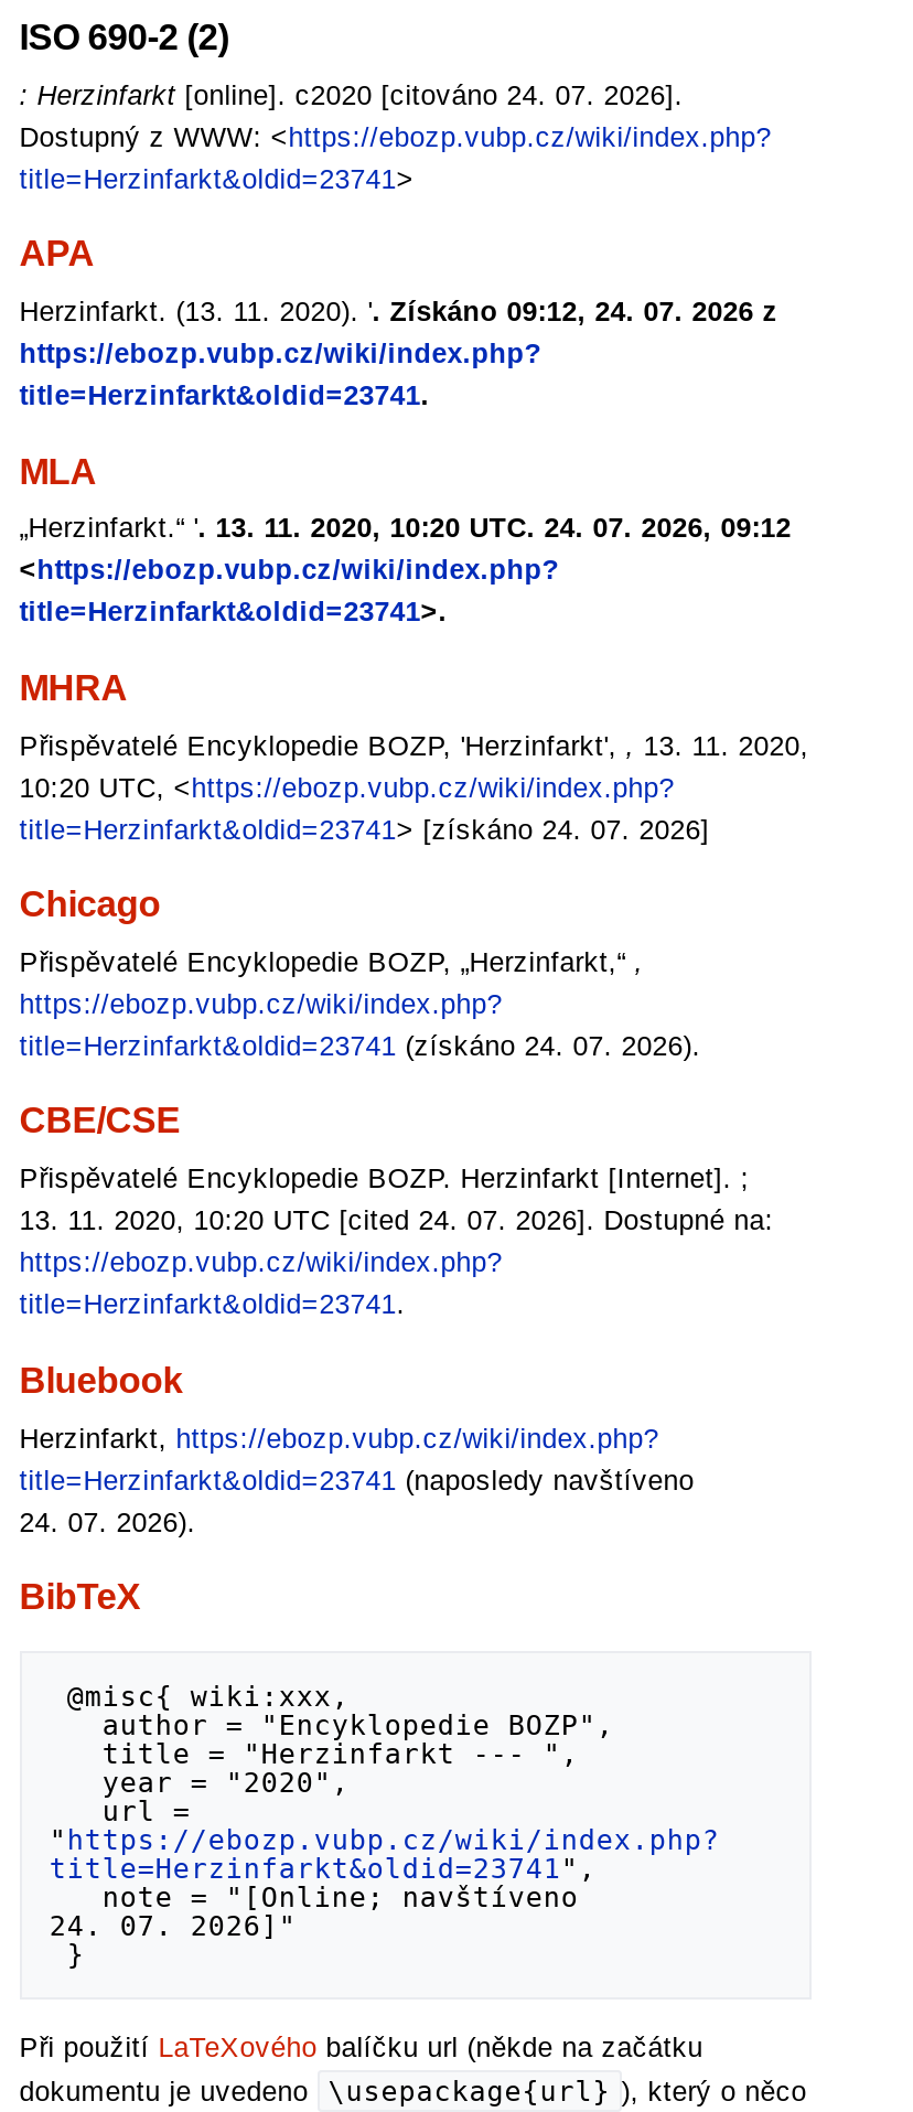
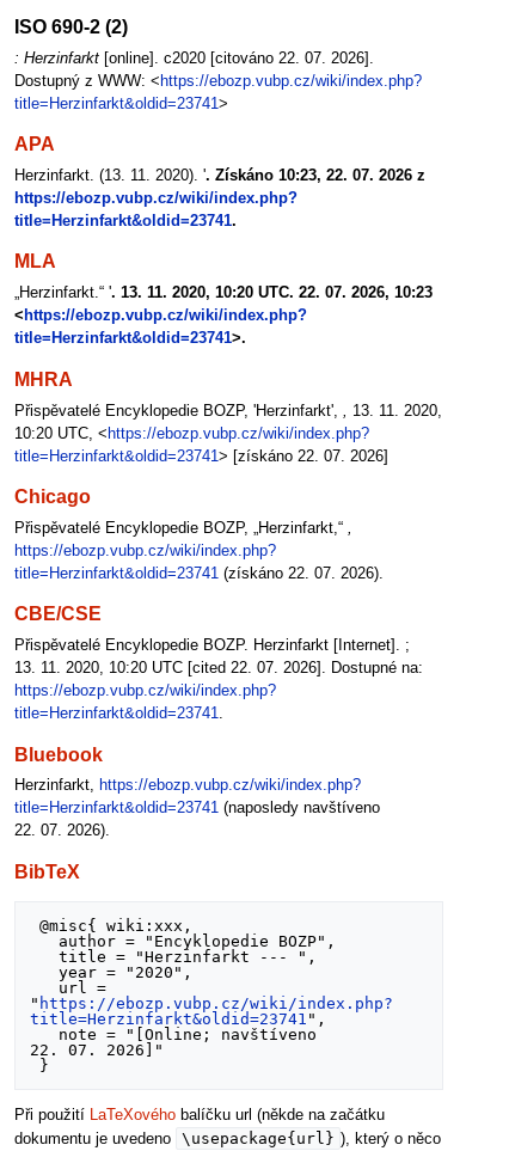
[19,80,683,111] : Herzinfarkt [online]. c2020 [citováno 24. 07. 2026]. -> [14,50,374,67] : Herzinfarkt [online]. c2020 [citováno 22. 07. 2026].
[19,297,778,328] Herzinfarkt. (13. 11. 2020). '. Získáno 09:12, 24. 07. 2026 z -> [14,167,425,184] Herzinfarkt. (13. 11. 2020). '. Získáno 10:23, 22. 07. 2026 z
[19,513,791,544] „Herzinfarkt.“ '. 13. 11. 2020, 10:20 UTC. 24. 07. 2026, 09:12 -> [14,285,432,302] „Herzinfarkt.“ '. 13. 11. 2020, 10:20 UTC. 22. 07. 2026, 10:23
[19,814,709,845] title=Herzinfarkt&oldid=23741> [získáno 24. 07. 2026] -> [14,448,388,464] title=Herzinfarkt&oldid=23741> [získáno 22. 07. 2026]
[19,1031,701,1062] title=Herzinfarkt&oldid=23741 (získáno 24. 07. 2026). -> [14,565,383,582] title=Herzinfarkt&oldid=23741 (získáno 22. 07. 2026).
[19,1206,773,1237] 13. 11. 2020, 10:20 UTC [cited 24. 07. 2026]. Dostupné na: -> [14,660,423,677] 13. 11. 2020, 10:20 UTC [cited 22. 07. 2026]. Dostupné na:
[19,1507,196,1537] 24. 07. 2026). -> [14,823,110,840] 22. 07. 2026).
[49,1909,296,1942] 24. 07. 2026]" -> [30,1041,164,1059] 22. 07. 2026]"

